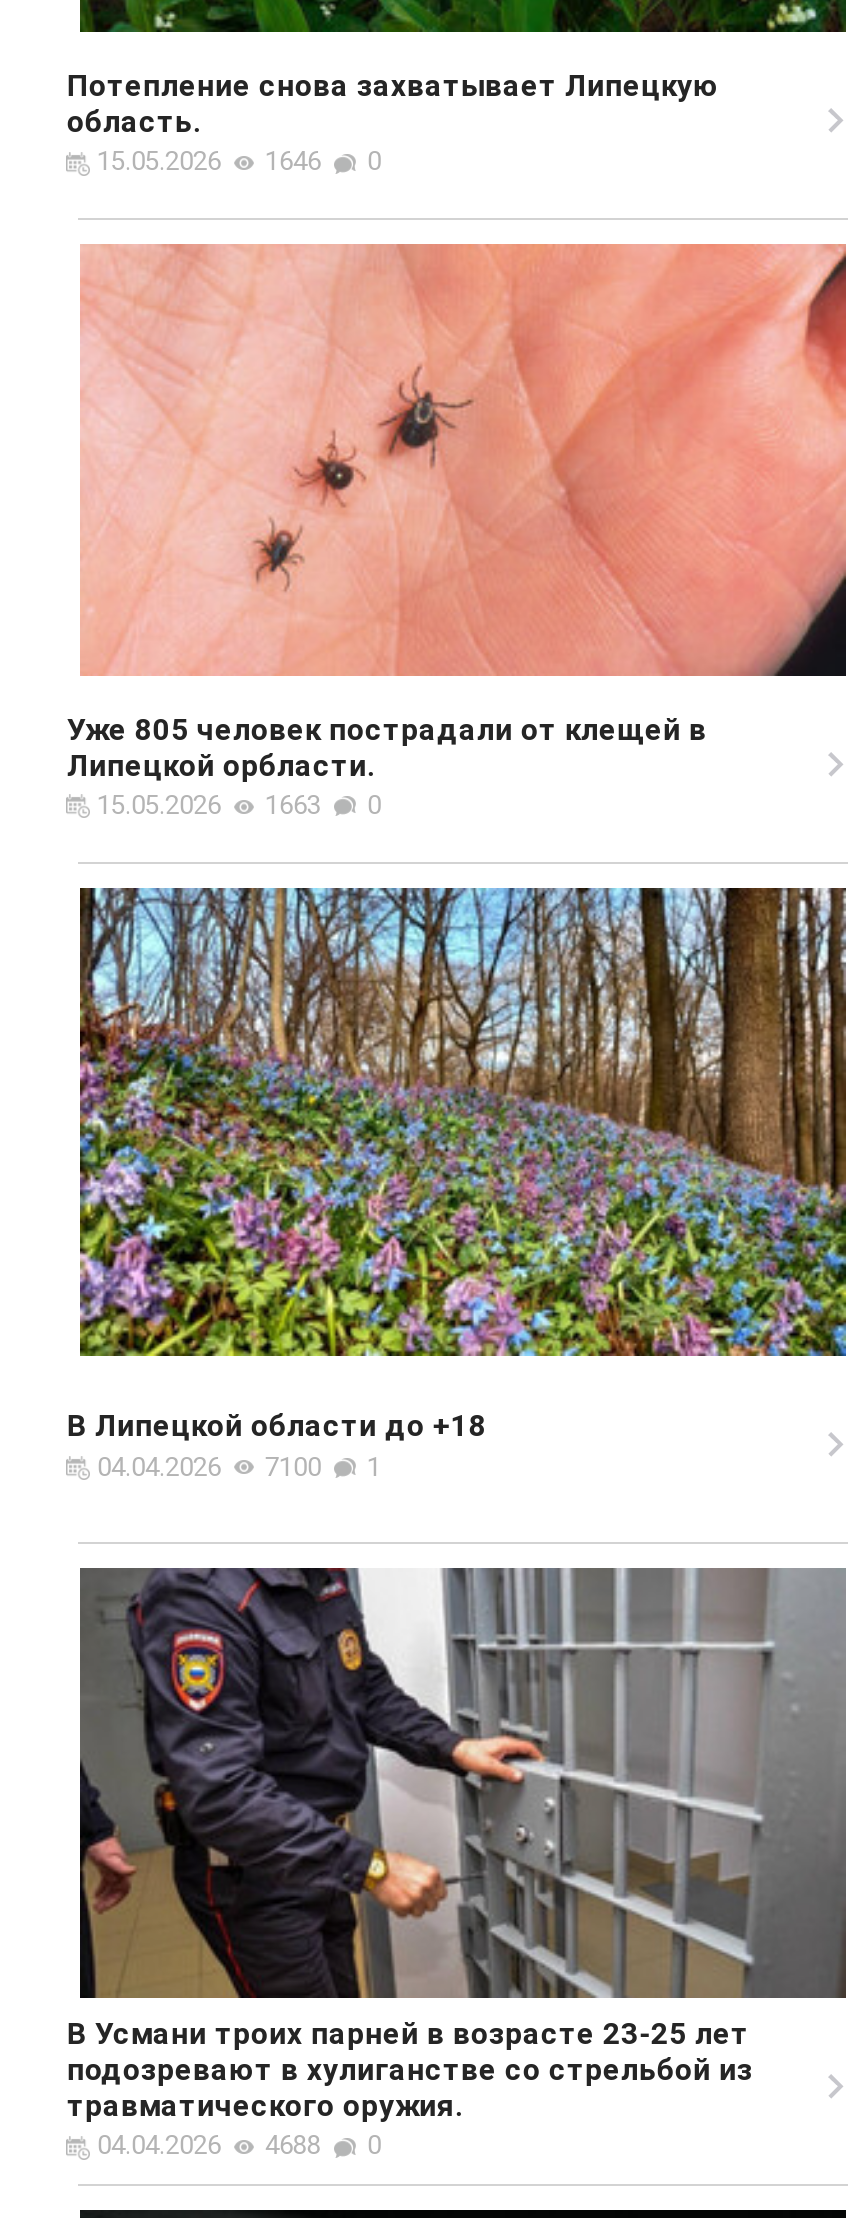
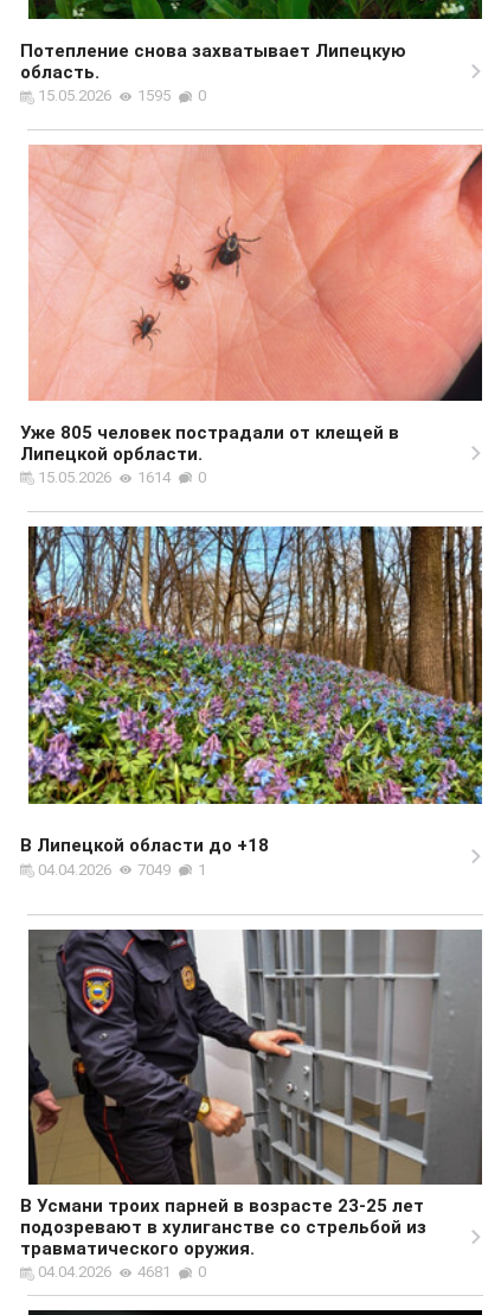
[97,146,381,176] 15.05.2026 1646 0 -> [38,87,207,104] 15.05.2026 1595 0
[97,790,381,820] 15.05.2026 1663 0 -> [38,468,207,486] 15.05.2026 1614 0
[97,1451,381,1481] 04.04.2026 7100 1 -> [38,860,207,878] 04.04.2026 7049 1
[97,2131,381,2161] 04.04.2026 4688 0 -> [38,1263,207,1281] 04.04.2026 4681 0

